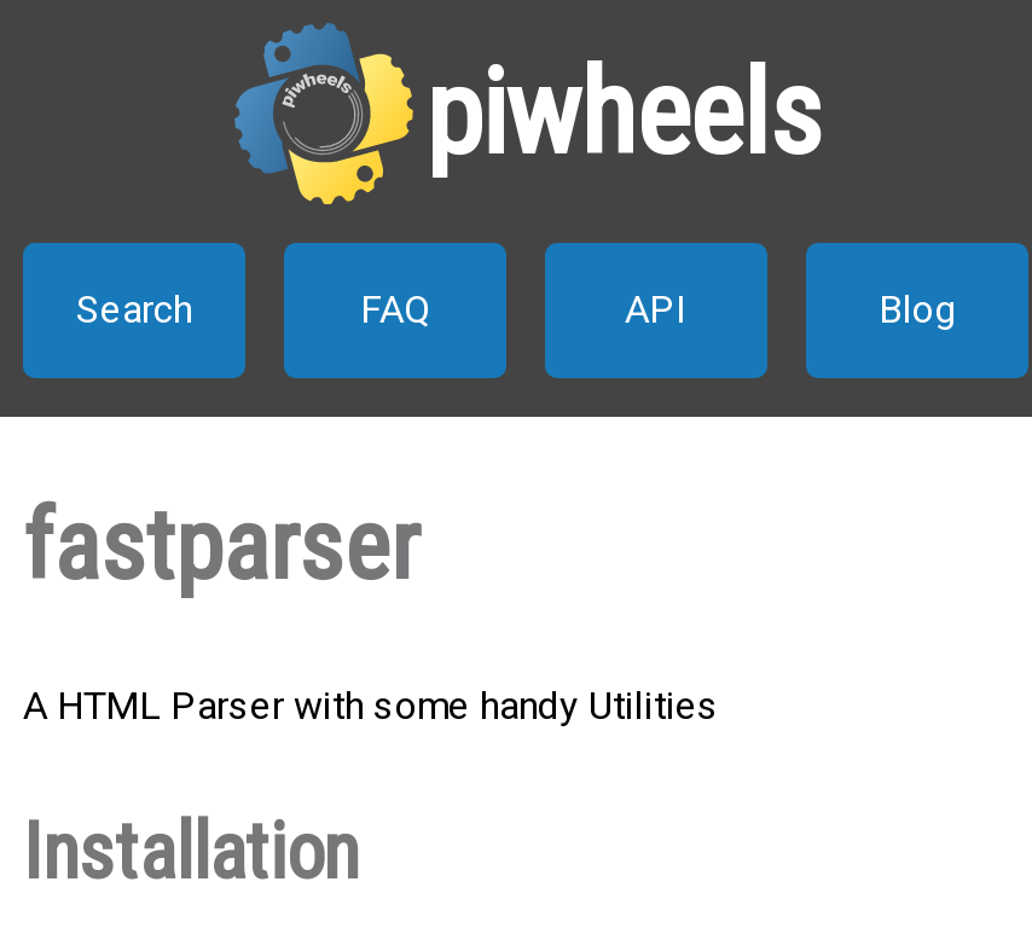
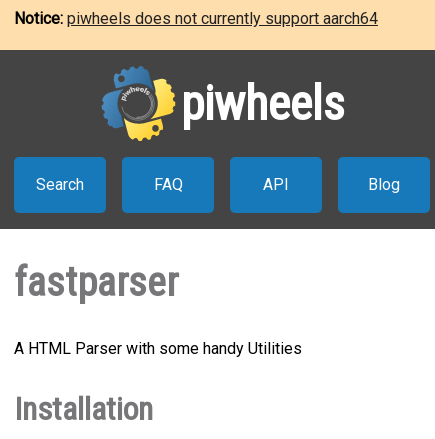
none -> [14,9,378,28] Notice: piwheels does not currently support aarch64

